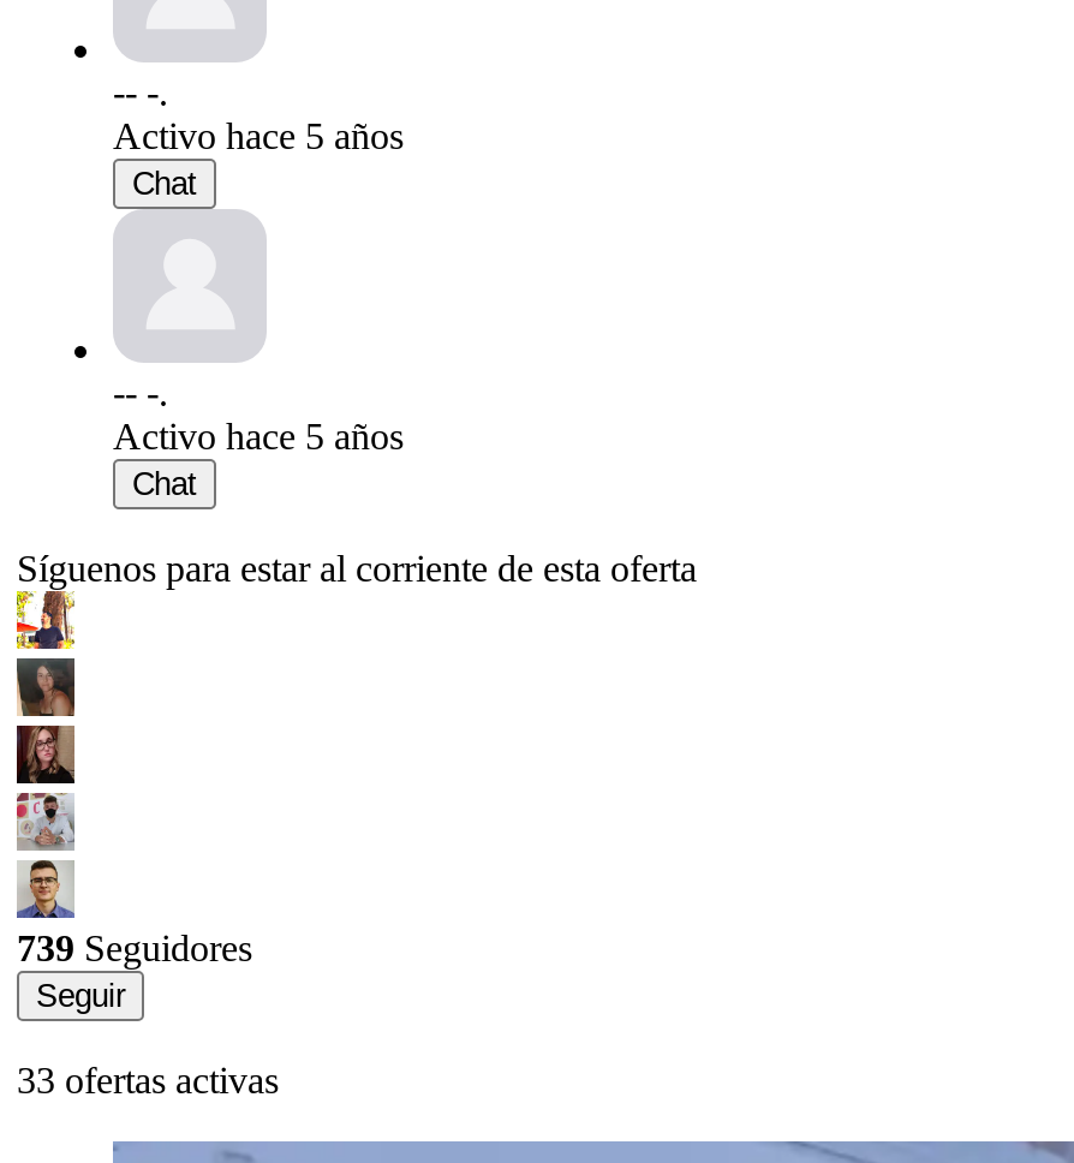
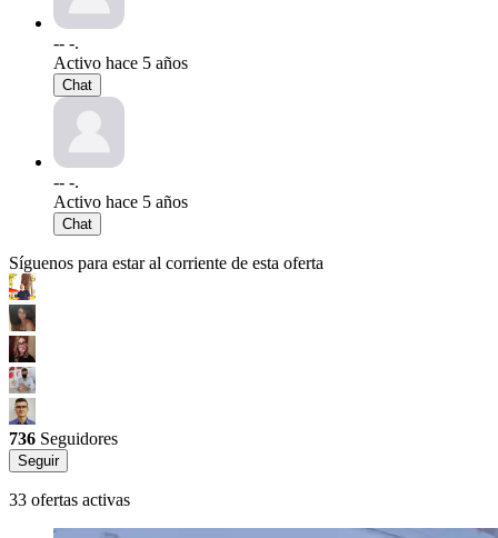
[17,927,252,968] 739 Seguidores -> [9,429,118,448] 736 Seguidores

